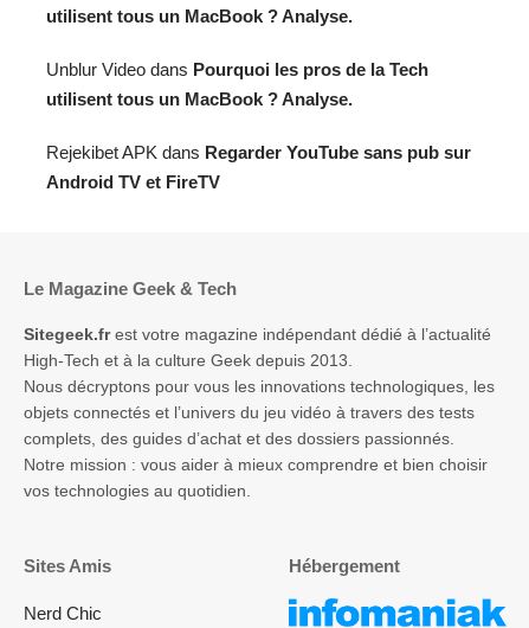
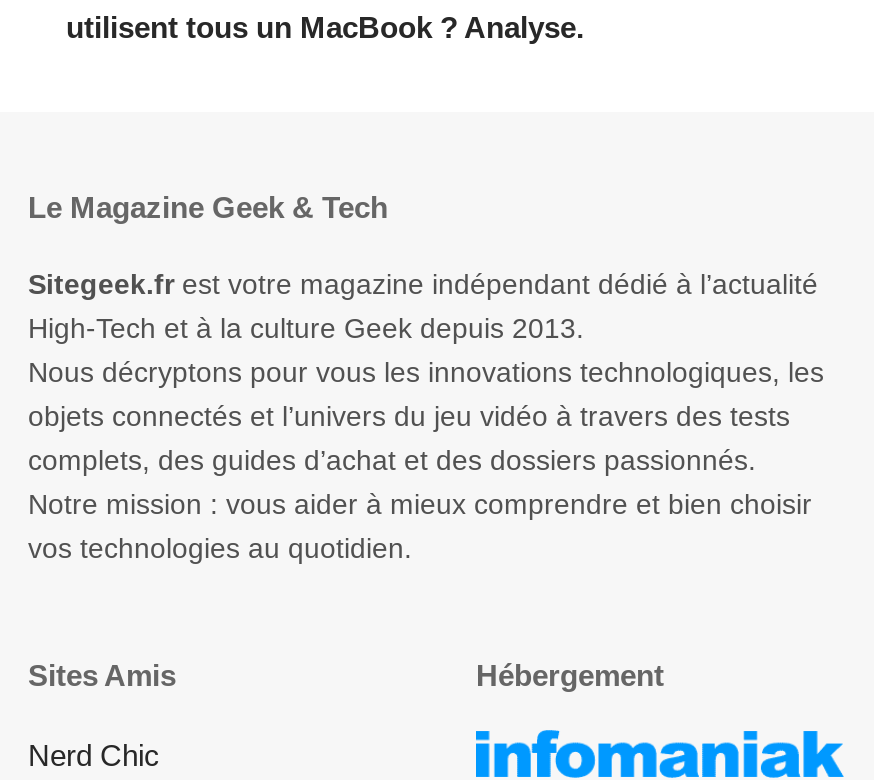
[46,59,471,192] Unblur Video dans Pourquoi les pros de la Tech | utilisent tous un MacBook ? Analyse. | Rejekibet APK dans Regarder YouTube sans pub sur | Android TV et FireTV -> none

